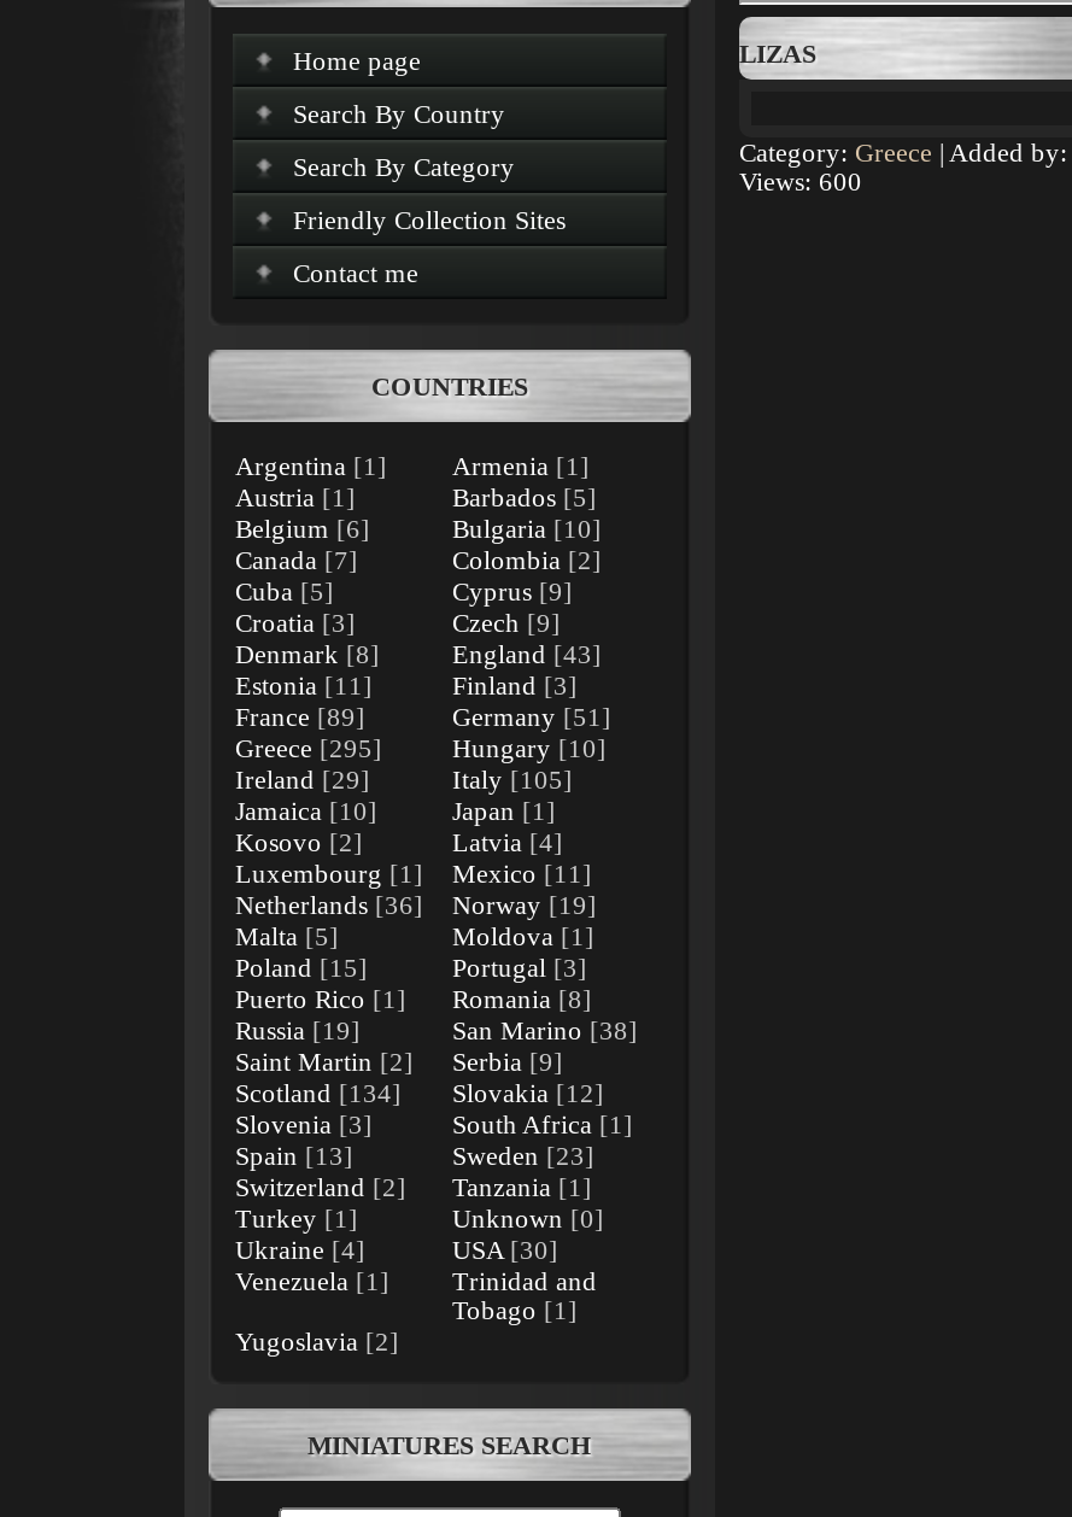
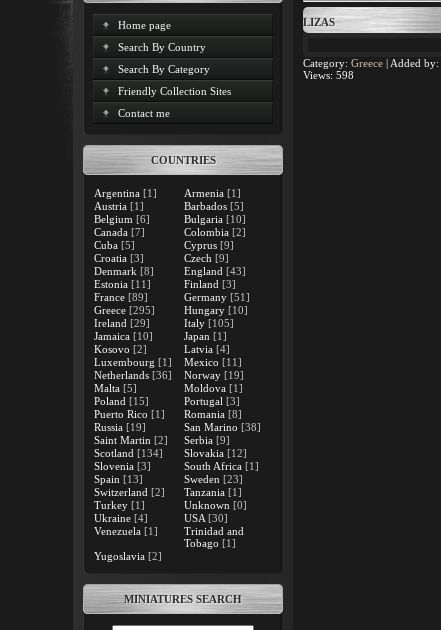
[739,166,862,195] Views: 600 -> [303,69,354,81] Views: 598

